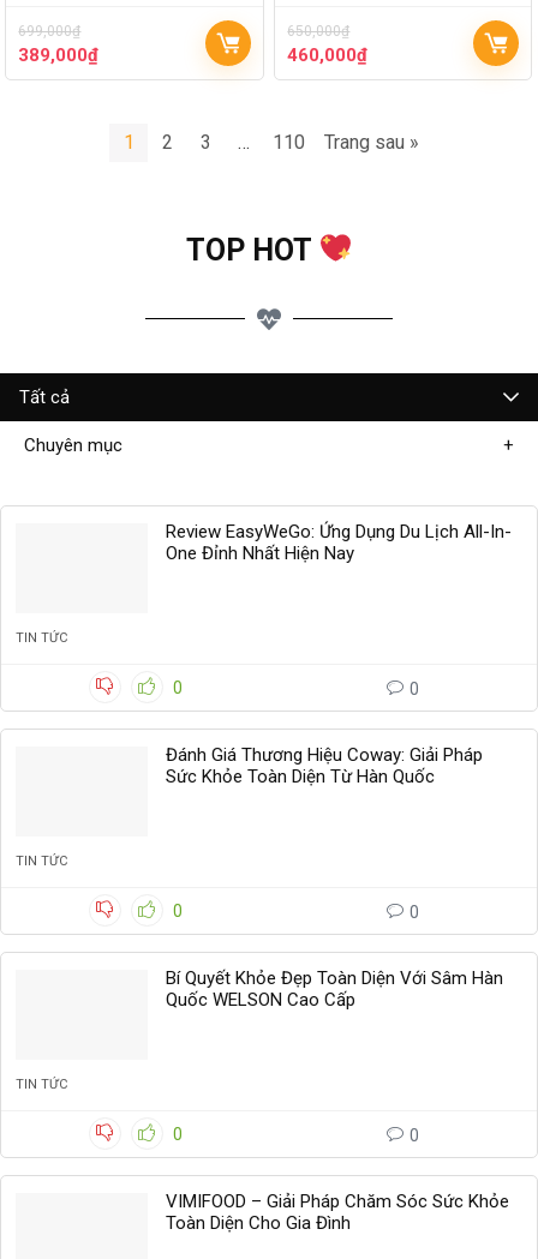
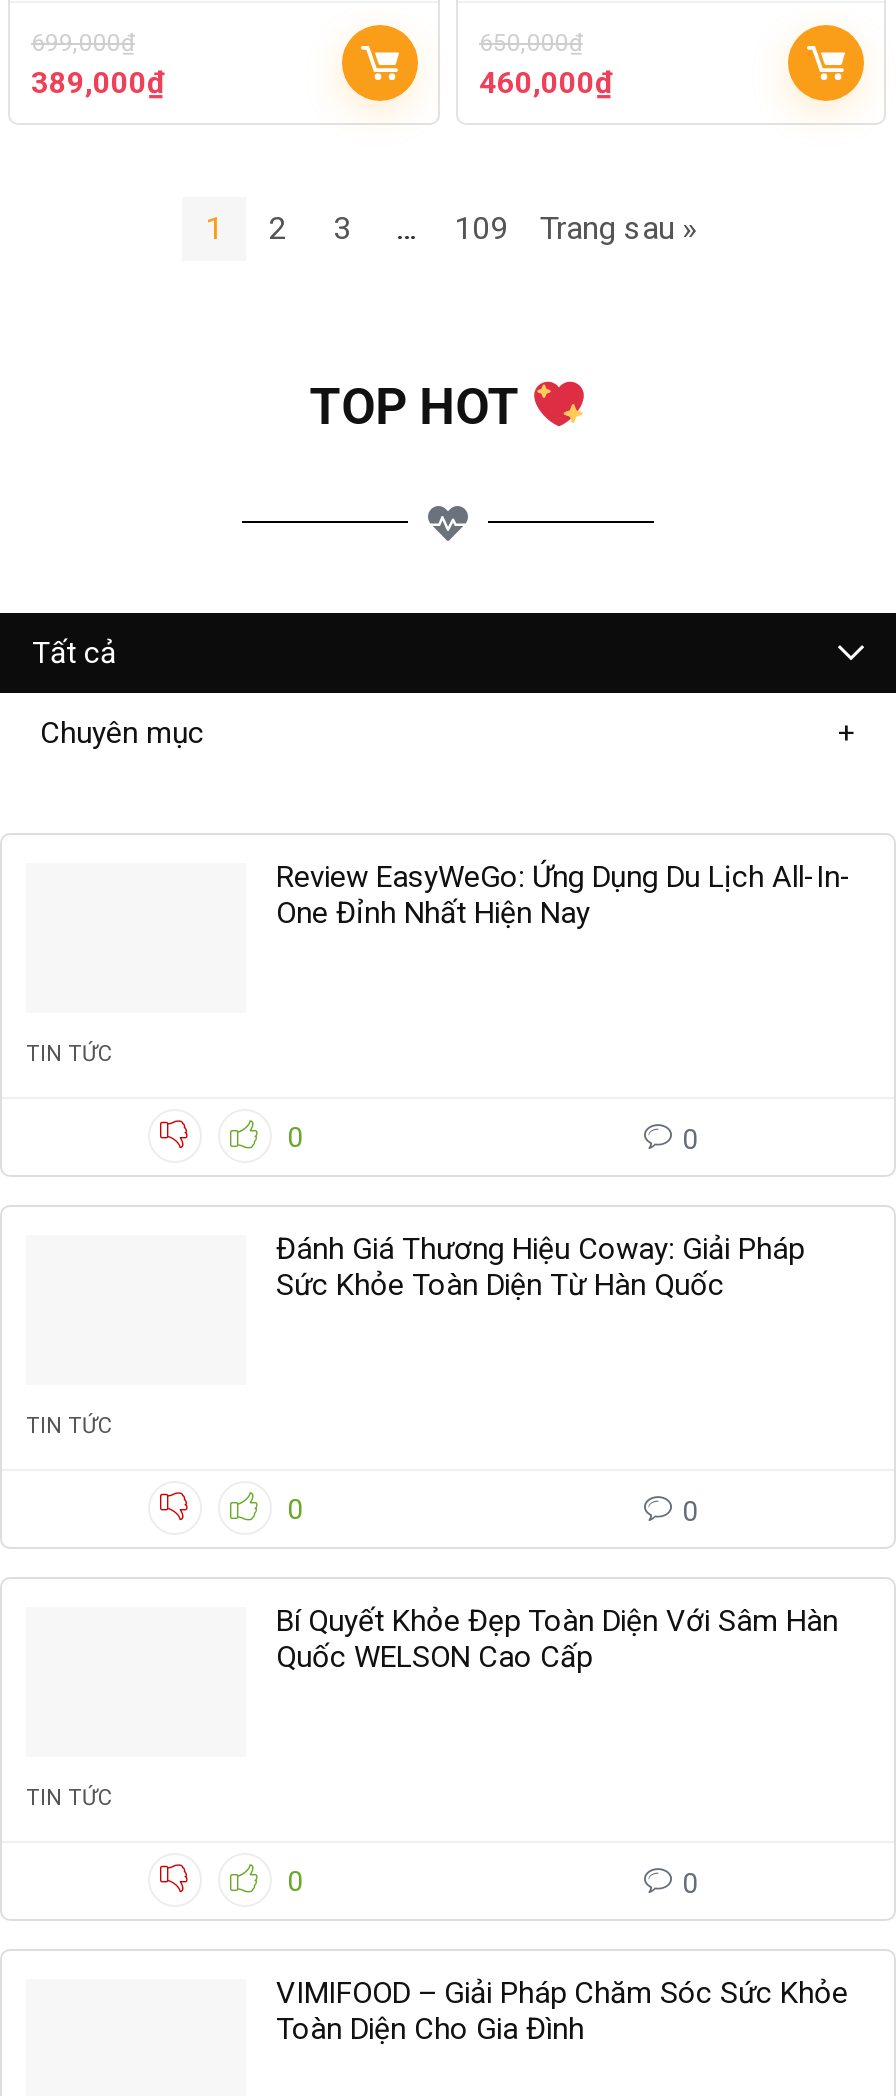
[273,131,305,154] 110 -> [454,209,508,247] 109

